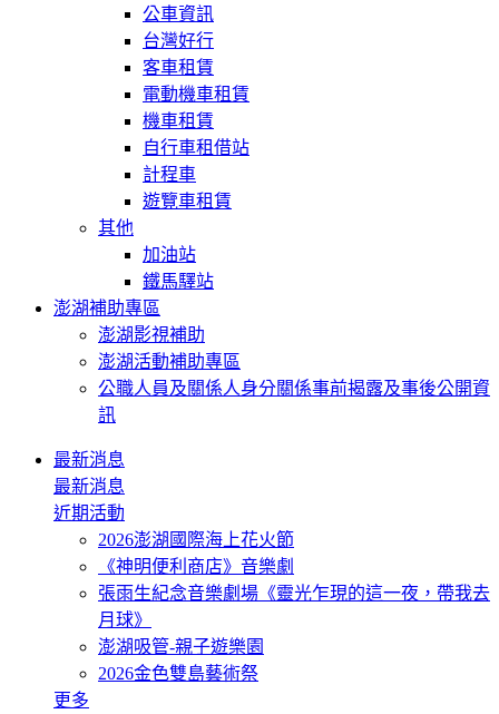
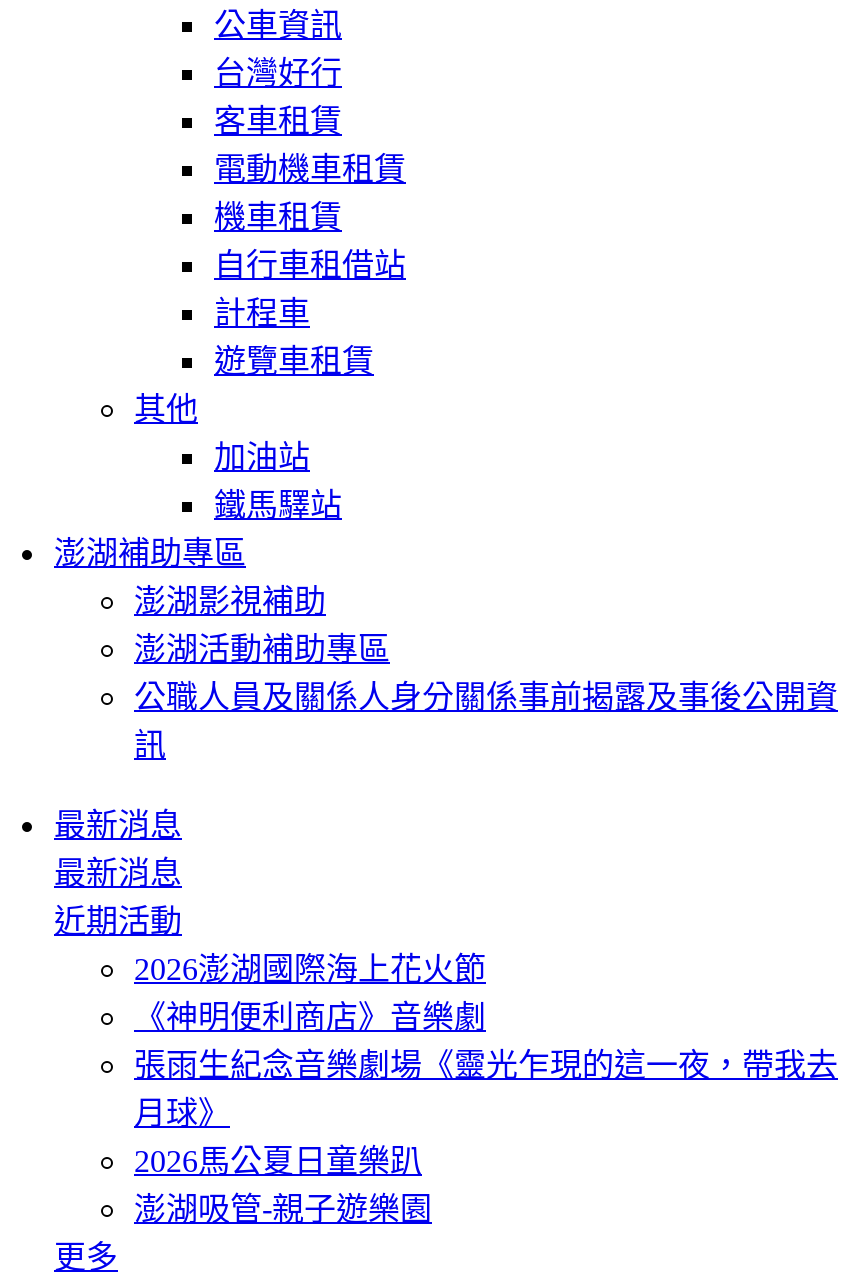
none -> [134,1144,422,1178] 2026馬公夏日童樂趴
moved [98,637,264,656] -> [134,1192,432,1226]: 澎湖吸管-親子遊樂園
[98,664,258,683] 2026金色雙島藝術祭 -> none

